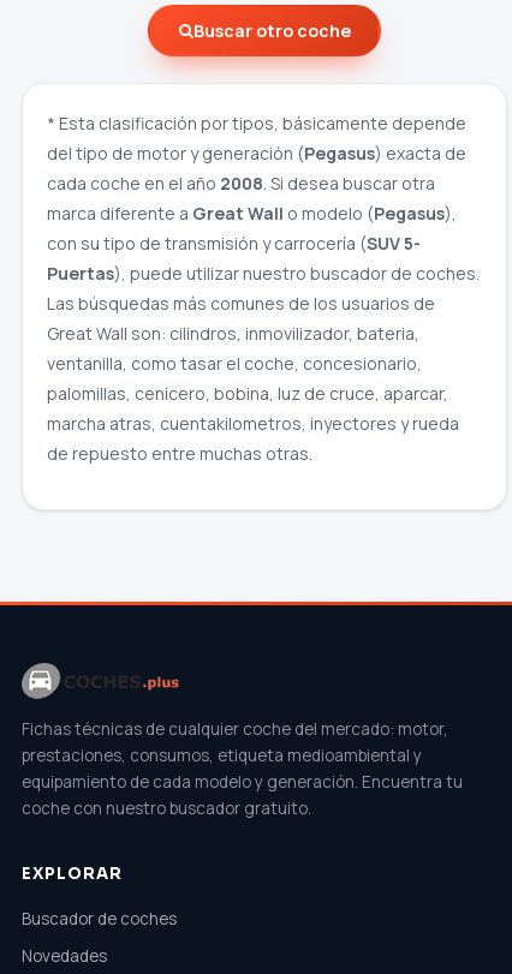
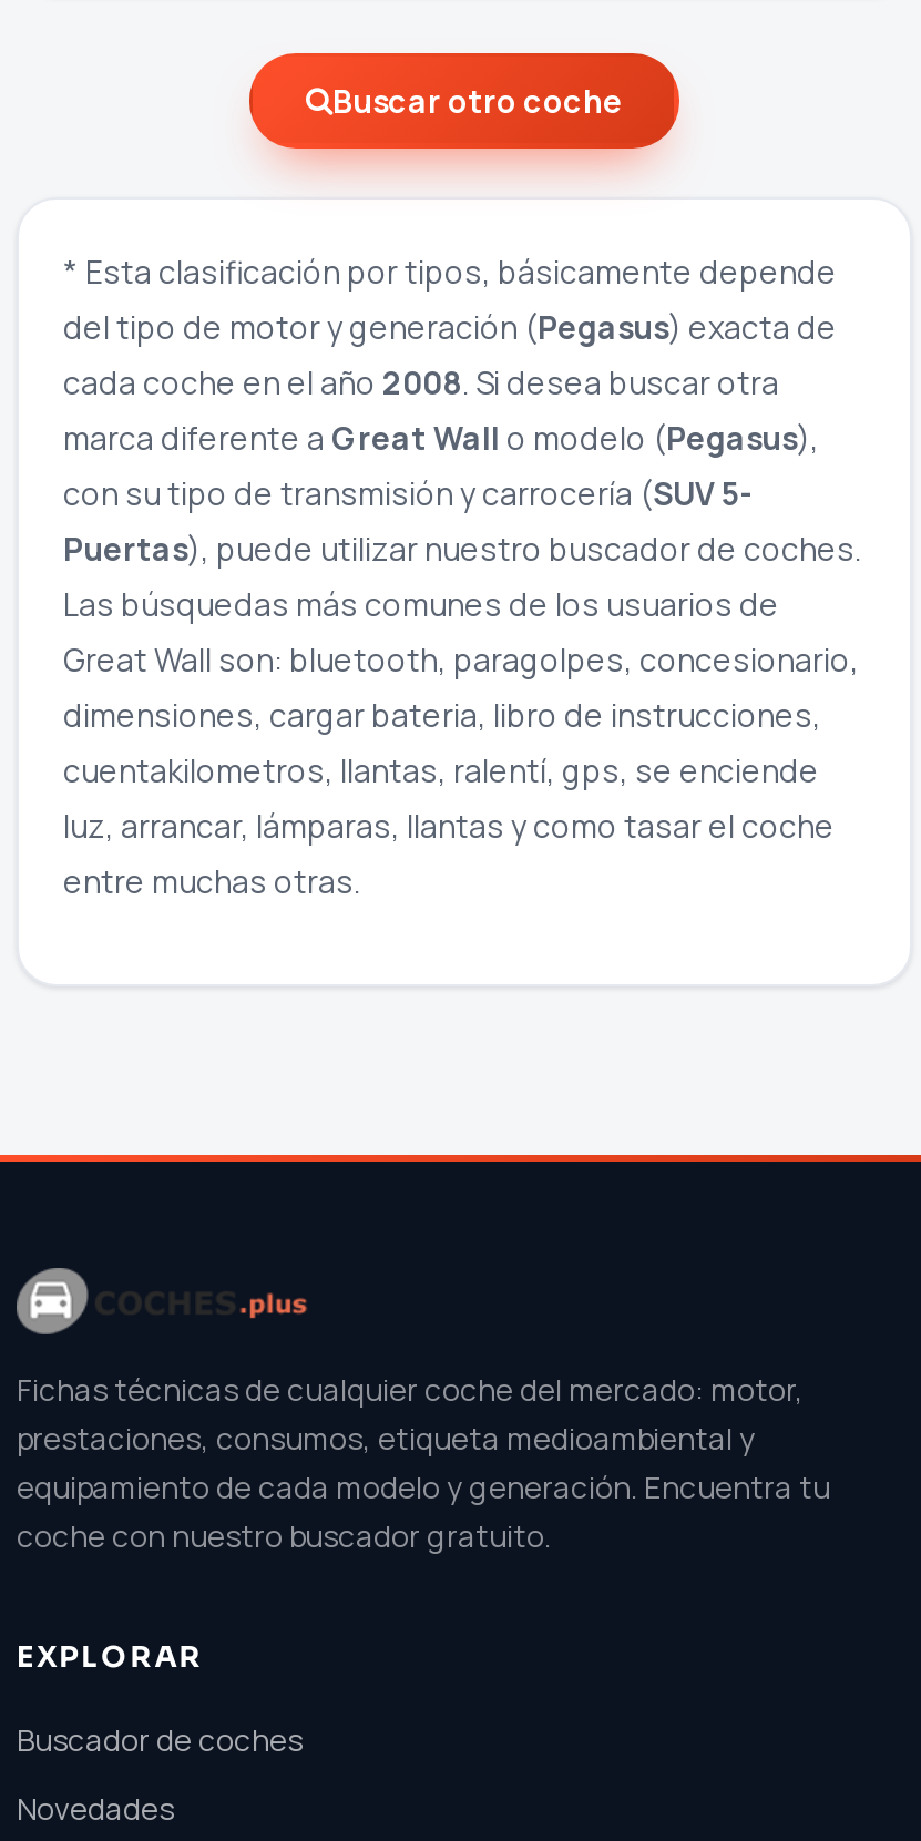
[47,322,459,465] Great Wall son: cilindros, inmovilizador, bateria, | ventanilla, como tasar el coche, concesionario, | palomillas, cenicero, bobina, luz de cruce, aparcar, | marcha atras, cuentakilometros, inyectores y rueda | de repuesto entre muchas otras. -> [63,638,859,902] Great Wall son: bluetooth, paragolpes, concesionario, | dimensiones, cargar bateria, libro de instrucciones, | cuentakilometros, llantas, ralentí, gps, se enciende | luz, arrancar, lámparas, llantas y como tasar el coche | entre muchas otras.

